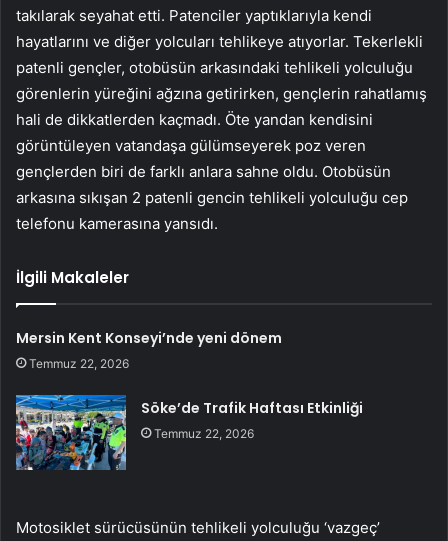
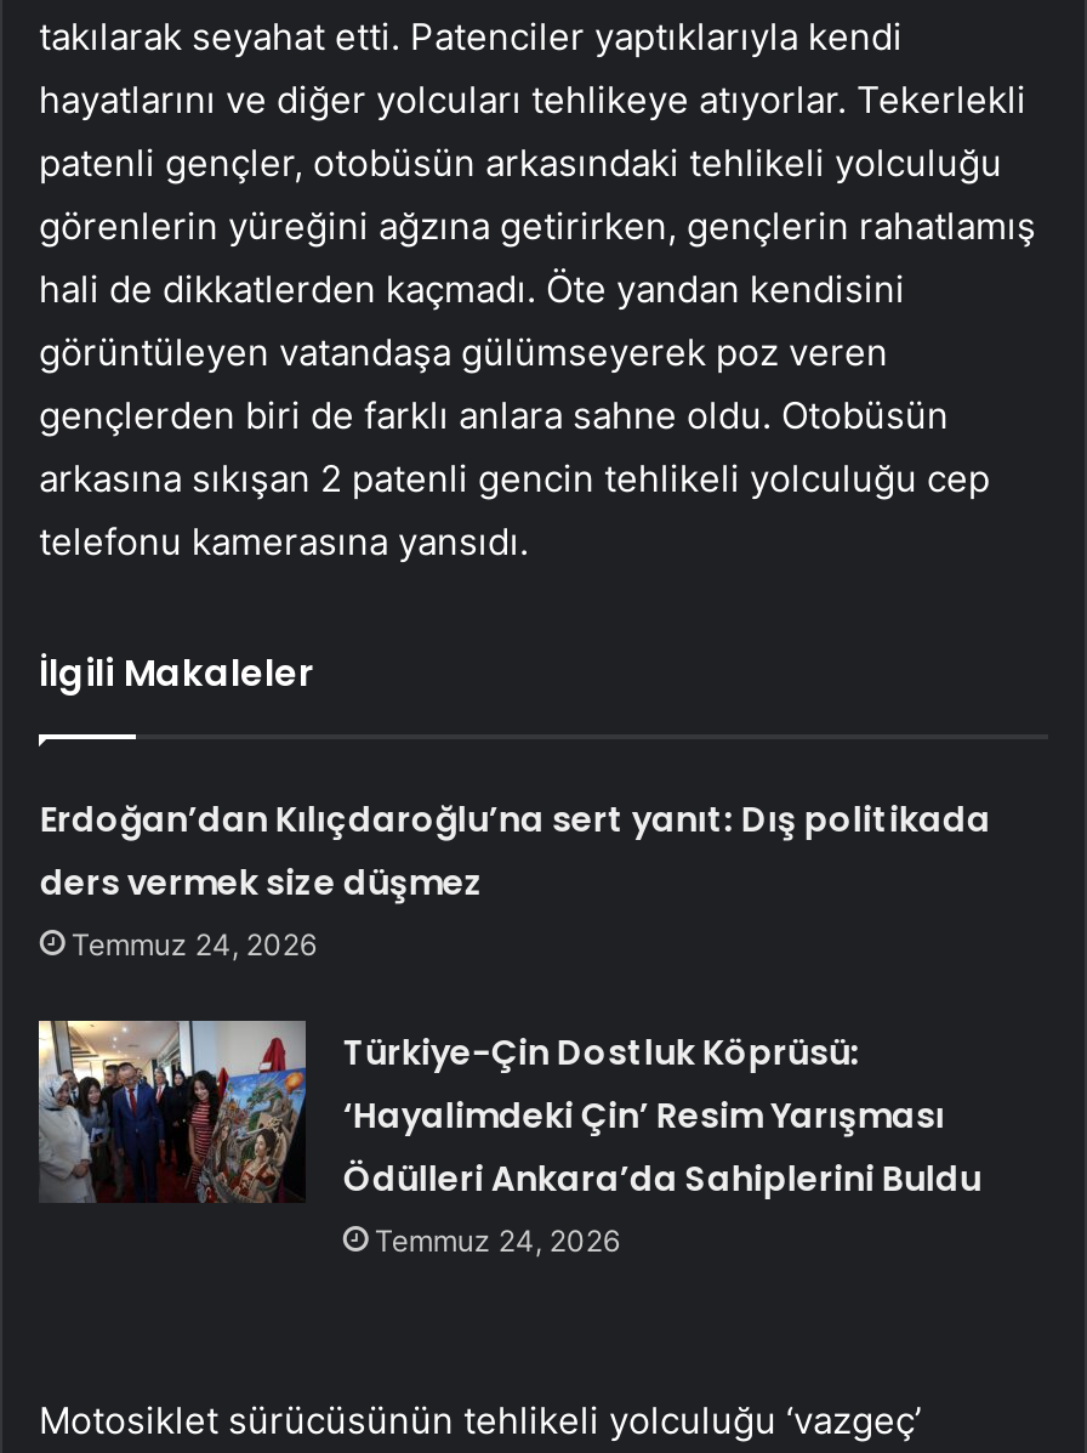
[16,328,282,371] Mersin Kent Konseyi’nde yeni dönem | Temmuz 22, 2026 -> [40,794,991,962] Erdoğan’dan Kılıçdaroğlu’na sert yanıt: Dış politikada | ders vermek size düşmez | Temmuz 24, 2026
[15,398,363,471] [image] | Söke’de Trafik Haftası Etkinliği | Temmuz 22, 2026 -> [36,1027,981,1258] [image] | Türkiye-Çin Dostluk Köprüsü: | ‘Hayalimdeki Çin’ Resim Yarışması | Ödülleri Ankara’da Sahiplerini Buldu | Temmuz 24, 2026

